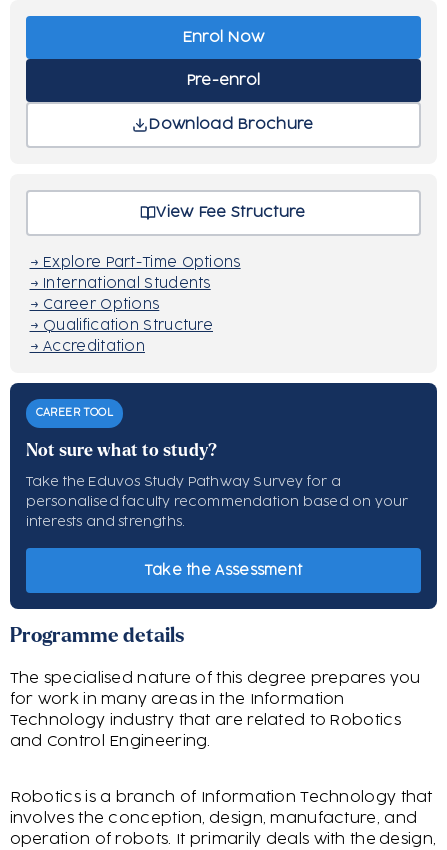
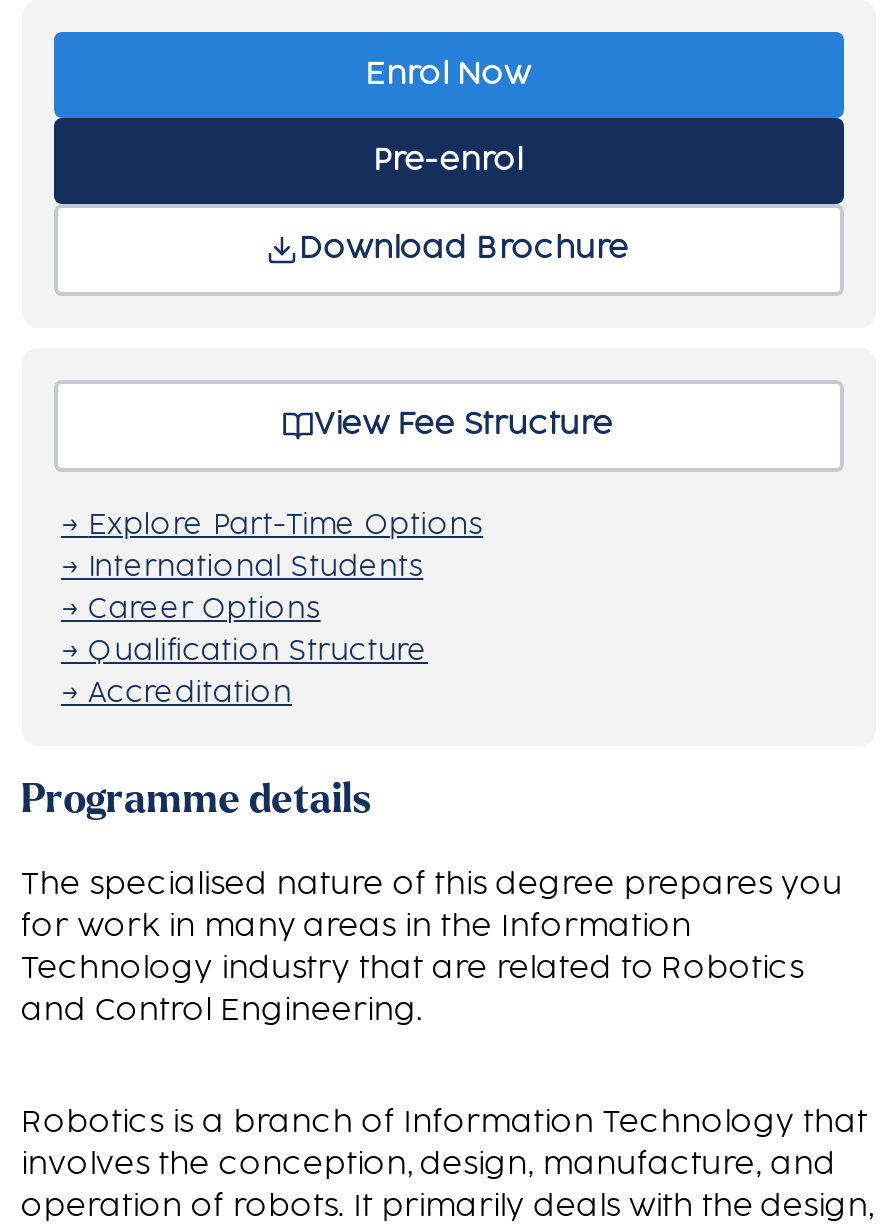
[9,382,438,610] [image] | CAREER TOOL | Not sure what to study? | Take the Eduvos Study Pathway Survey for a | personalised faculty recommendation based on your | interests and strengths. -> none
[144,564,302,577] Take the Assessment -> none

